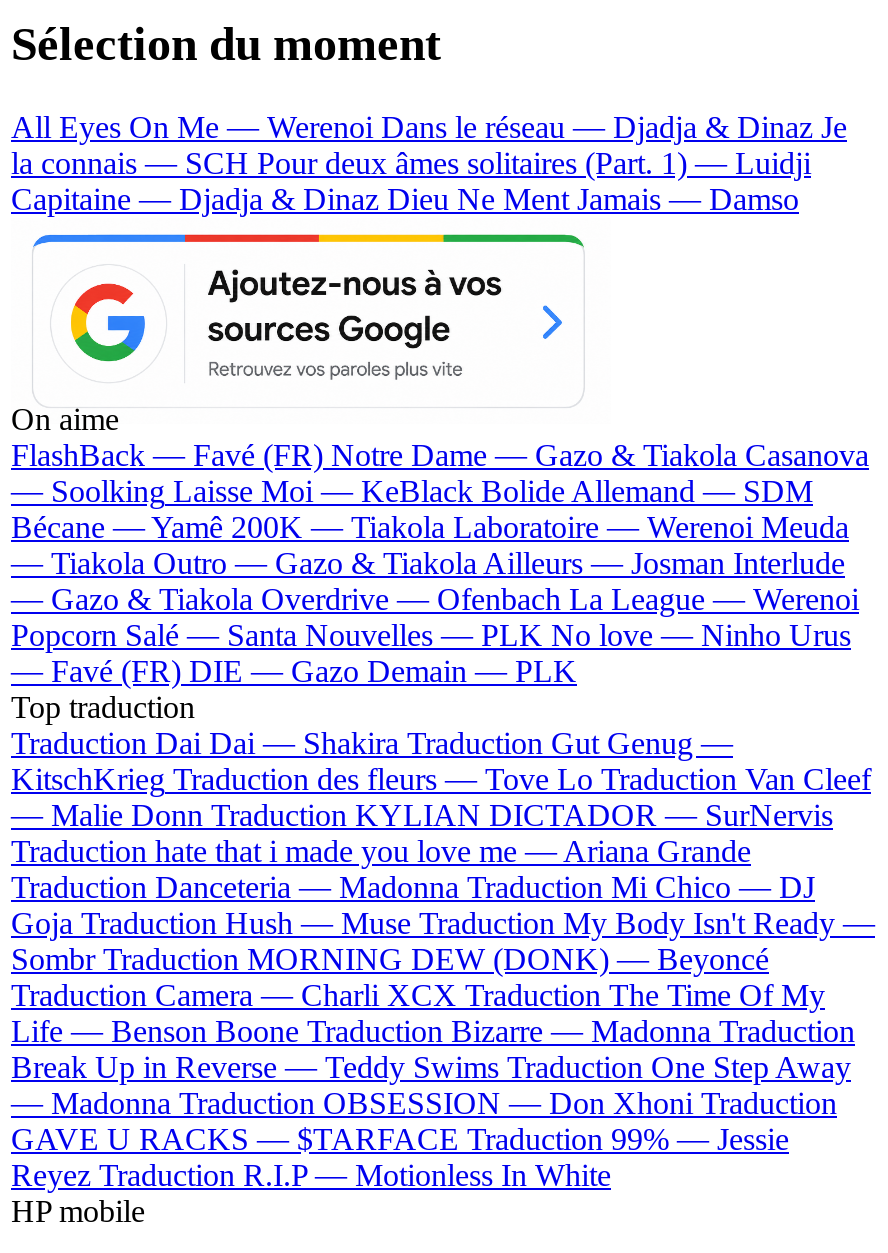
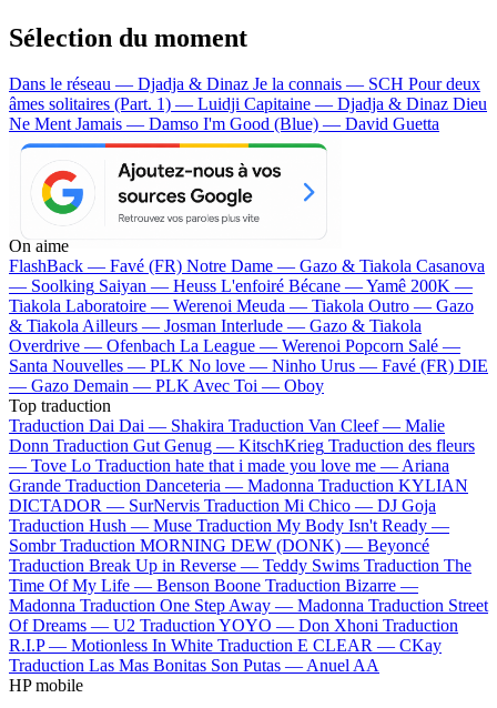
[11,111,847,217] All Eyes On Me — Werenoi Dans le réseau — Djadja & Dinaz Je | la connais — SCH Pour deux âmes solitaires (Part. 1) — Luidji | Capitaine — Djadja & Dinaz Dieu Ne Ment Jamais — Damso -> [9,75,487,134] Dans le réseau — Djadja & Dinaz Je la connais — SCH Pour deux | âmes solitaires (Part. 1) — Luidji Capitaine — Djadja & Dinaz Dieu | Ne Ment Jamais — Damso I'm Good (Blue) — David Guetta
[11,475,859,689] — Soolking Laisse Moi — KeBlack Bolide Allemand — SDM | Bécane — Yamê 200K — Tiakola Laboratoire — Werenoi Meuda | — Tiakola Outro — Gazo & Tiakola Ailleurs — Josman Interlude | — Gazo & Tiakola Overdrive — Ofenbach La League — Werenoi | Popcorn Salé — Santa Nouvelles — PLK No love — Ninho Urus | —Favé (FR) DIE — Gazo Demain — PLK -> [9,277,488,396] — Soolking Saiyan — Heuss L'enfoiré Bécane — Yamê 200K — | Tiakola Laboratoire — Werenoi Meuda — Tiakola Outro — Gazo | & Tiakola Ailleurs — Josman Interlude — Gazo & Tiakola | Overdrive — Ofenbach La League — Werenoi Popcorn Salé — | Santa Nouvelles — PLK No love — Ninho Urus — Favé (FR) DIE | — Gazo Demain — PLK Avec Toi — Oboy
[11,727,875,941] Traduction Dai Dai — Shakira Traduction Gut Genug — | KitschKrieg Traduction des fleurs — Tove Lo Traduction Van Cleef | — Malie Donn Traduction KYLIAN DICTADOR — SurNervis | Traduction hate that i made you love me — Ariana Grande | Traduction Danceteria — Madonna Traduction Mi Chico — DJ | Goja Traduction Hush — Muse Traduction My Body Isn't Ready — -> [9,417,475,535] Traduction Dai Dai — Shakira Traduction Van Cleef — Malie | Donn Traduction Gut Genug — KitschKrieg Traduction des fleurs | — Tove Lo Traduction hate that i made you love me — Ariana | Grande Traduction Danceteria — Madonna Traduction KYLIAN | DICTADOR — SurNervis Traduction Mi Chico — DJ Goja | Traduction Hush — Muse Traduction My Body Isn't Ready —
[11,979,855,1193] Traduction Camera — Charli XCX Traduction The Time Of My | Life — Benson Boone Traduction Bizarre — Madonna Traduction | Break Up in Reverse — Teddy Swims Traduction One Step Away | — Madonna Traduction OBSESSION — Don Xhoni Traduction | GAVE U RACKS — $TARFACE Traduction 99% — Jessie | Reyez Traduction R.I.P — Motionless In White -> [9,556,488,675] Traduction Break Up in Reverse — Teddy Swims Traduction The | Time Of My Life — Benson Boone Traduction Bizarre — | Madonna Traduction One Step Away — Madonna Traduction Street | Of Dreams — U2 Traduction YOYO — Don Xhoni Traduction | R.I.P — Motionless In White Traduction E CLEAR — CKay | Traduction Las Mas Bonitas Son Putas — Anuel AA

